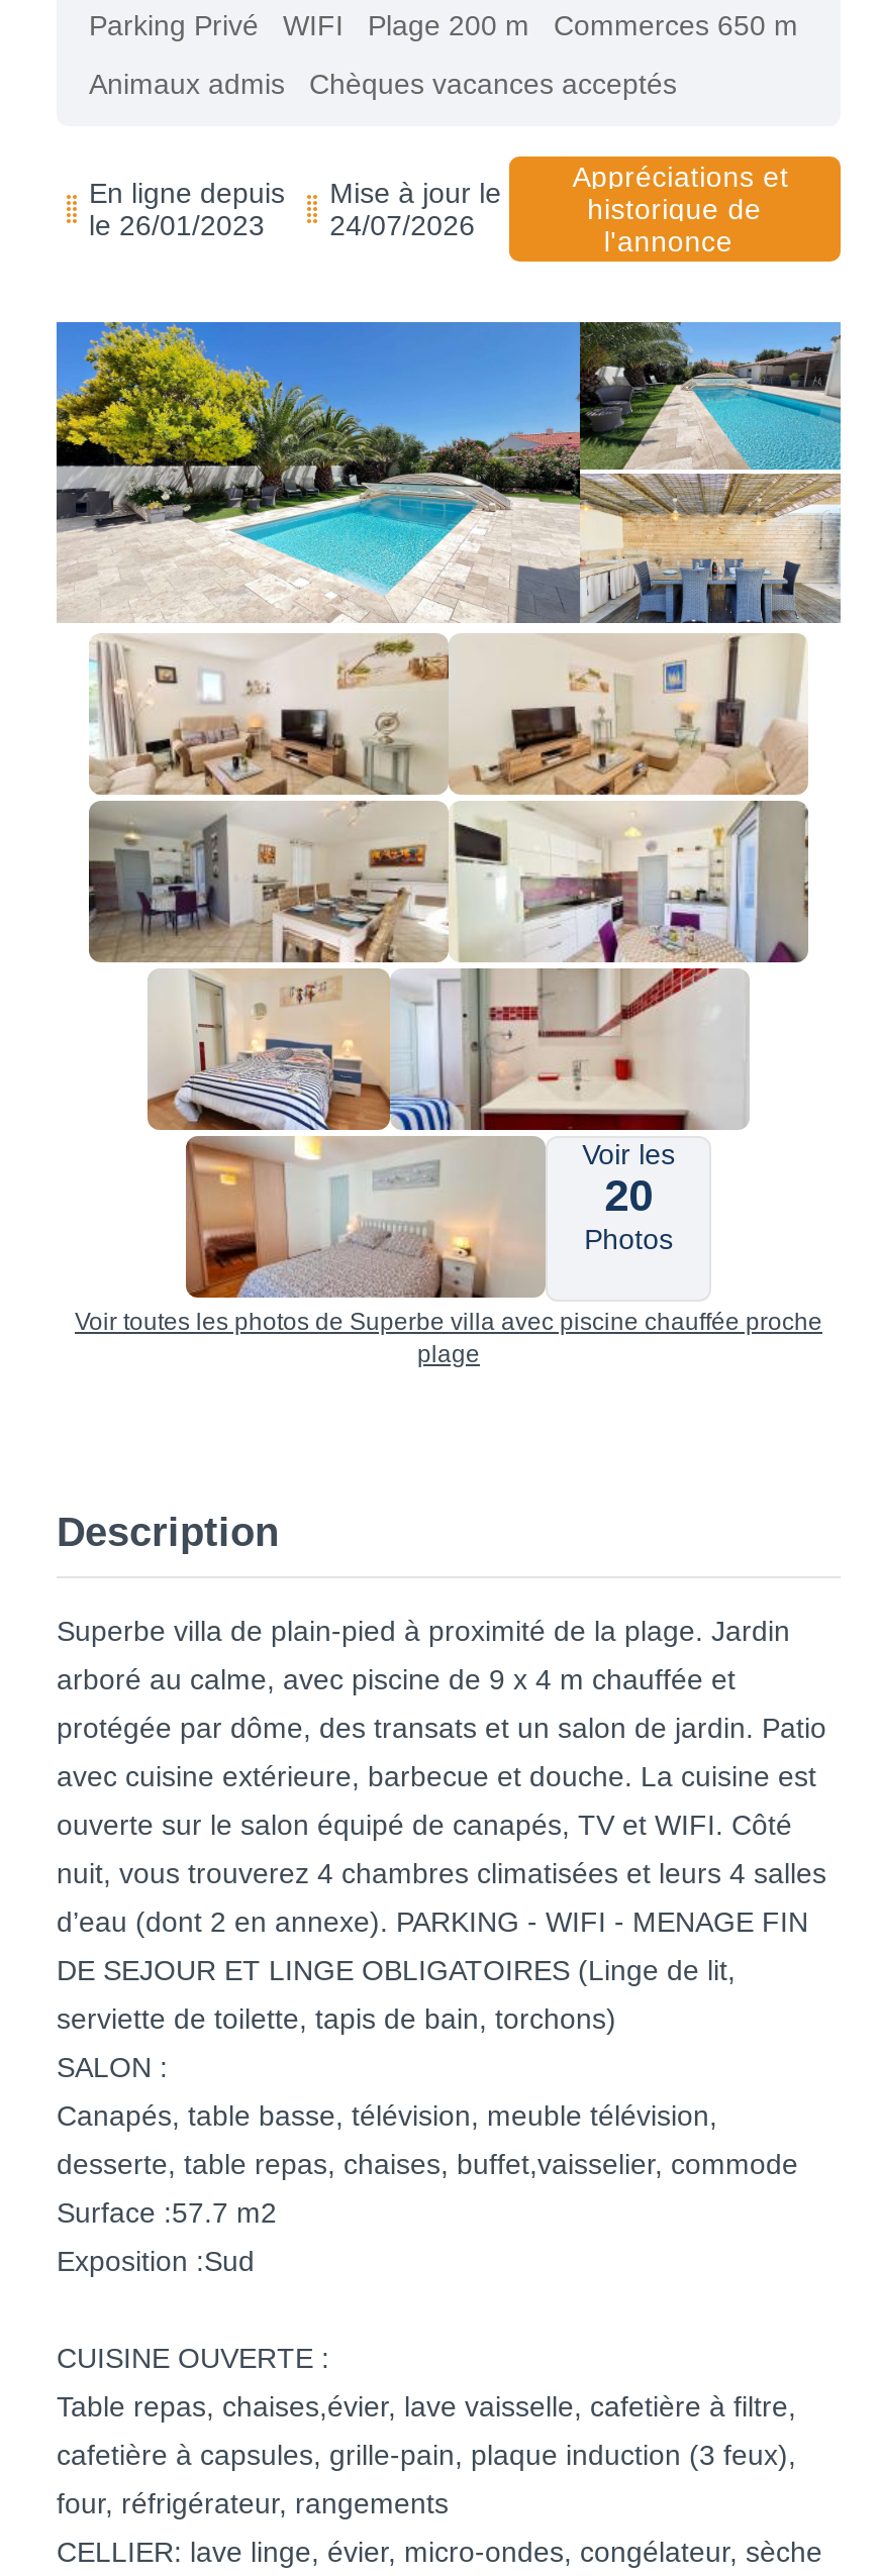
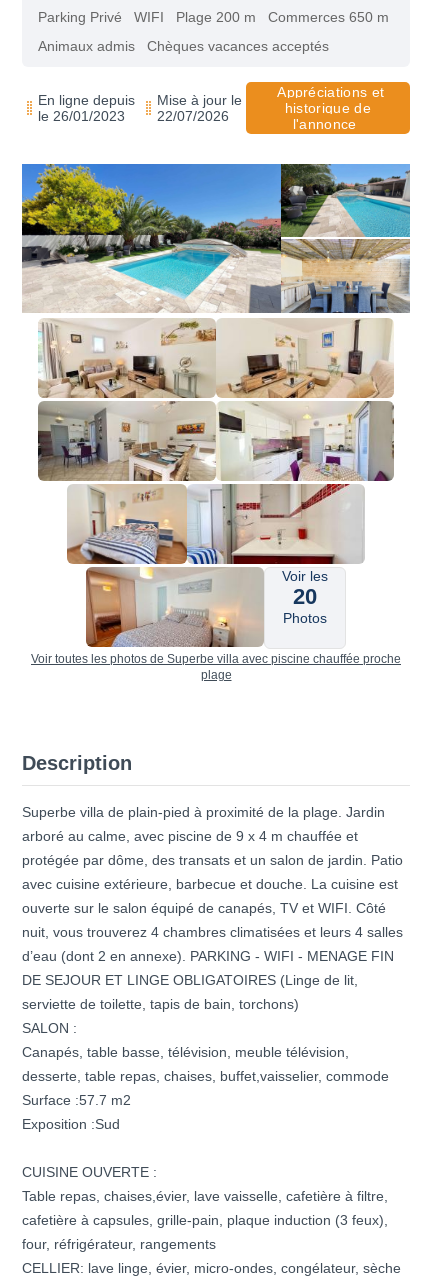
[330,209,475,241] 24/07/2026 -> [157,108,229,124] 22/07/2026

